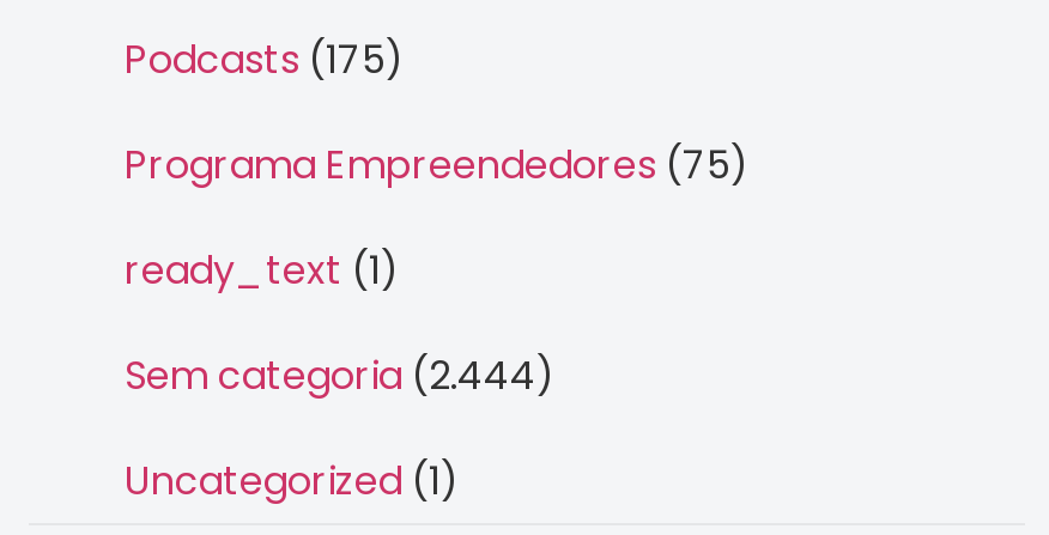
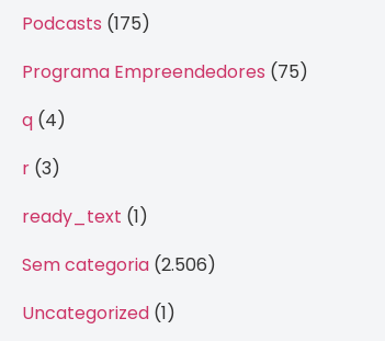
none -> [22,107,66,181] q (4) | r (3)
[125,348,556,403] Sem categoria (2.444) -> [22,252,216,277] Sem categoria (2.506)

